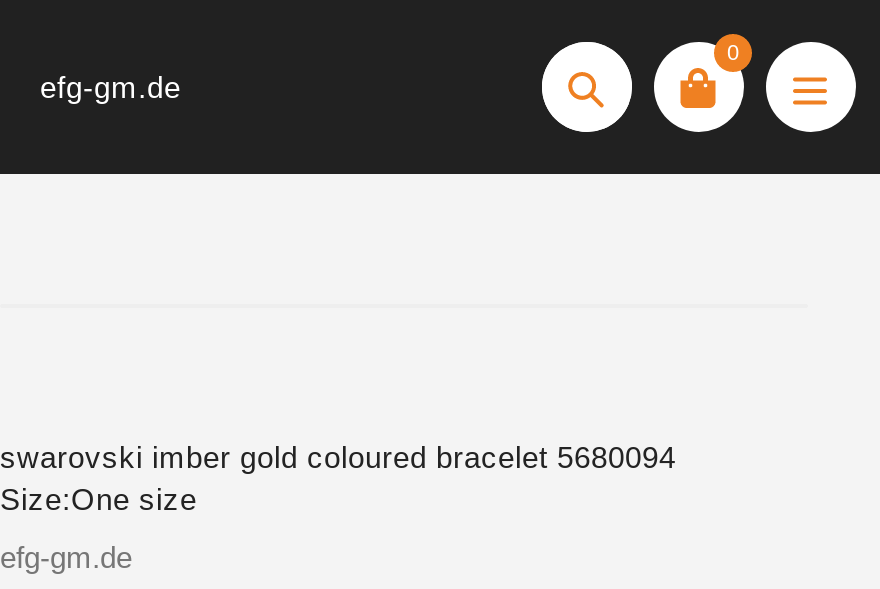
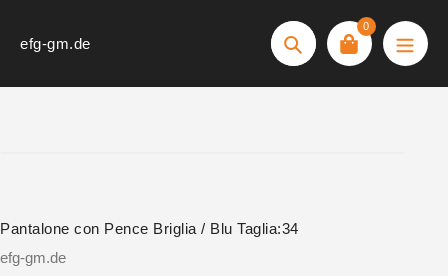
[0,440,676,516] swarovski imber gold coloured bracelet 5680094 | Size:One size -> [0,220,298,237] Pantalone con Pence Briglia / Blu Taglia:34

